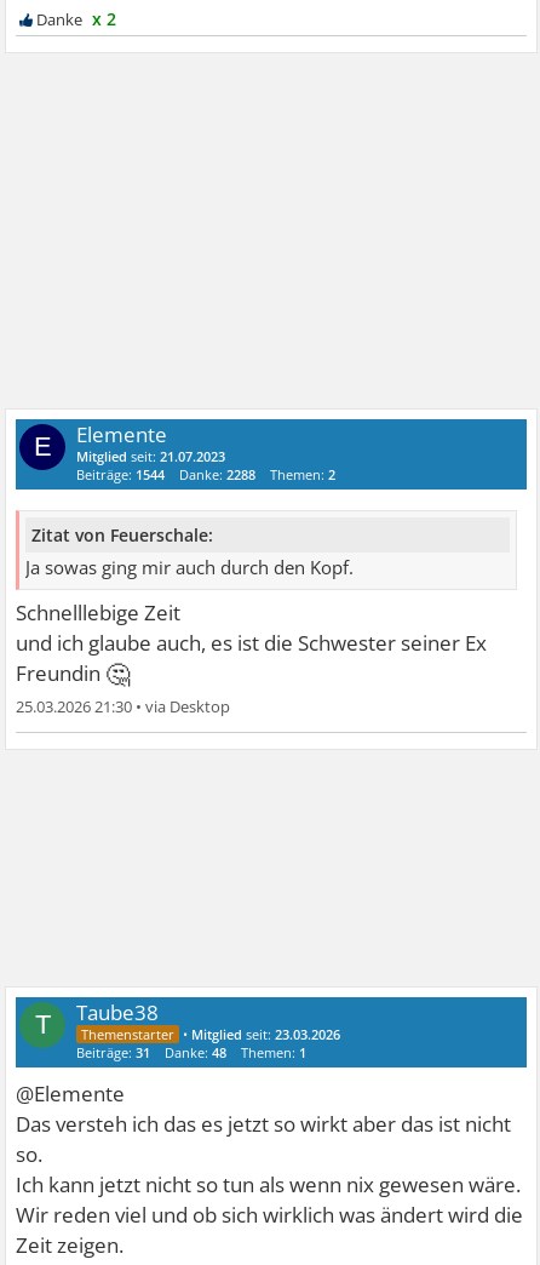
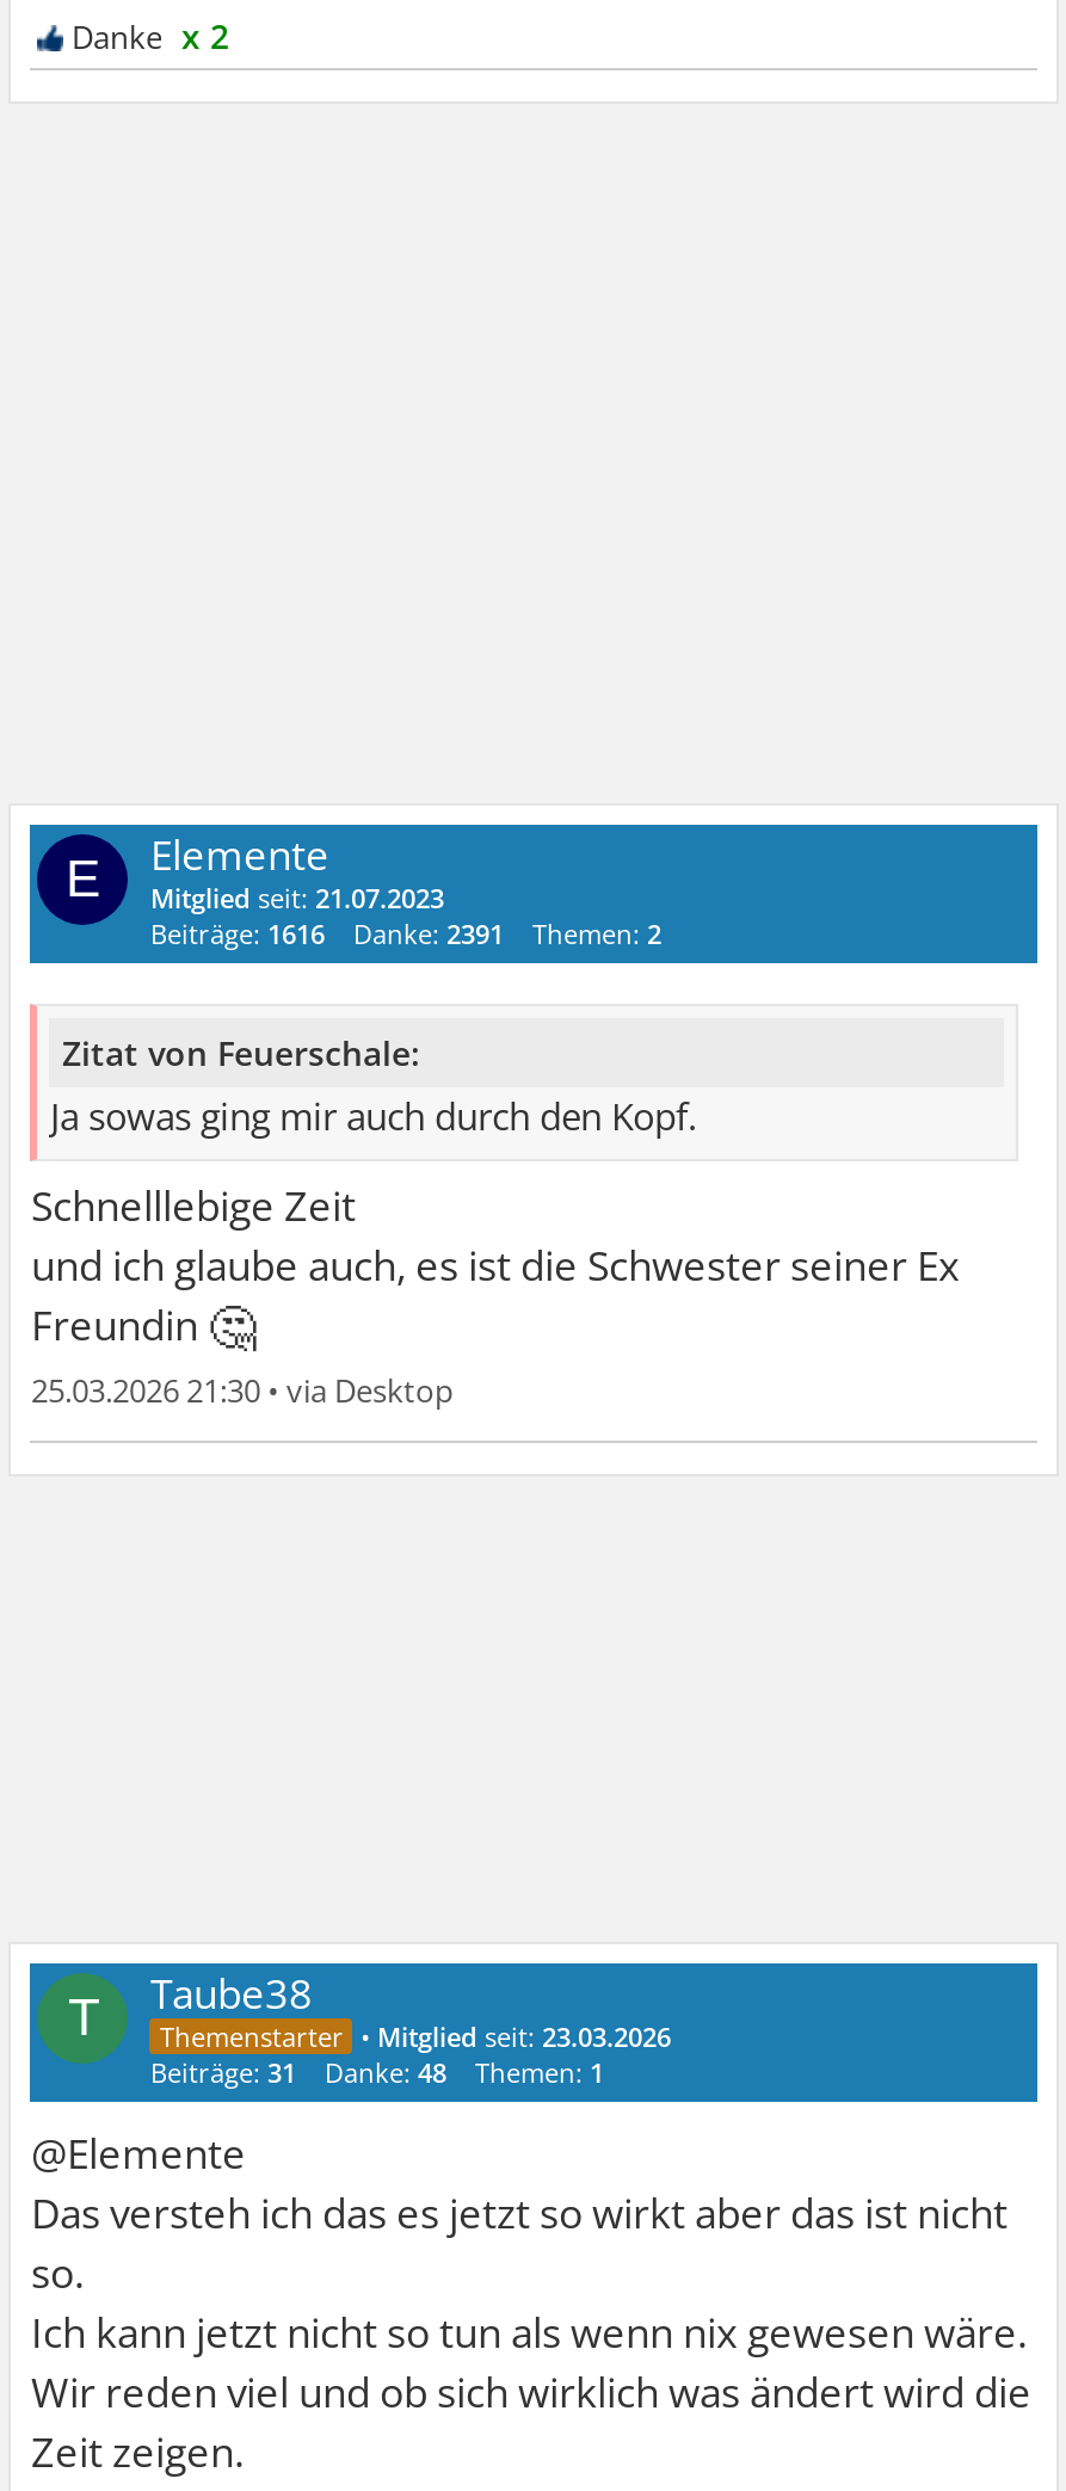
[77,466,165,484] Beiträge: 1544 -> [150,916,325,952] Beiträge: 1616
[180,466,256,484] Danke: 2288 -> [353,916,504,952] Danke: 2391

